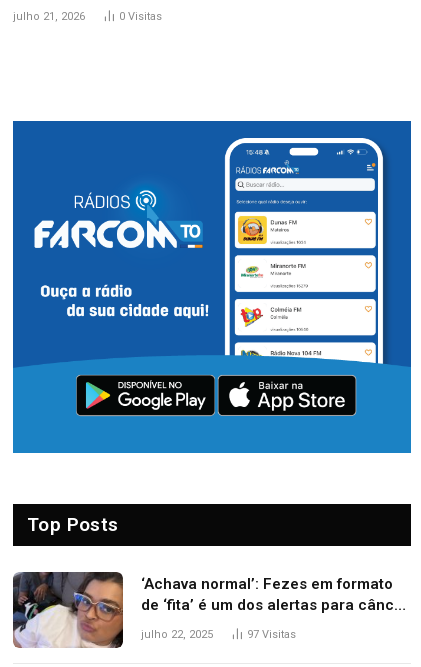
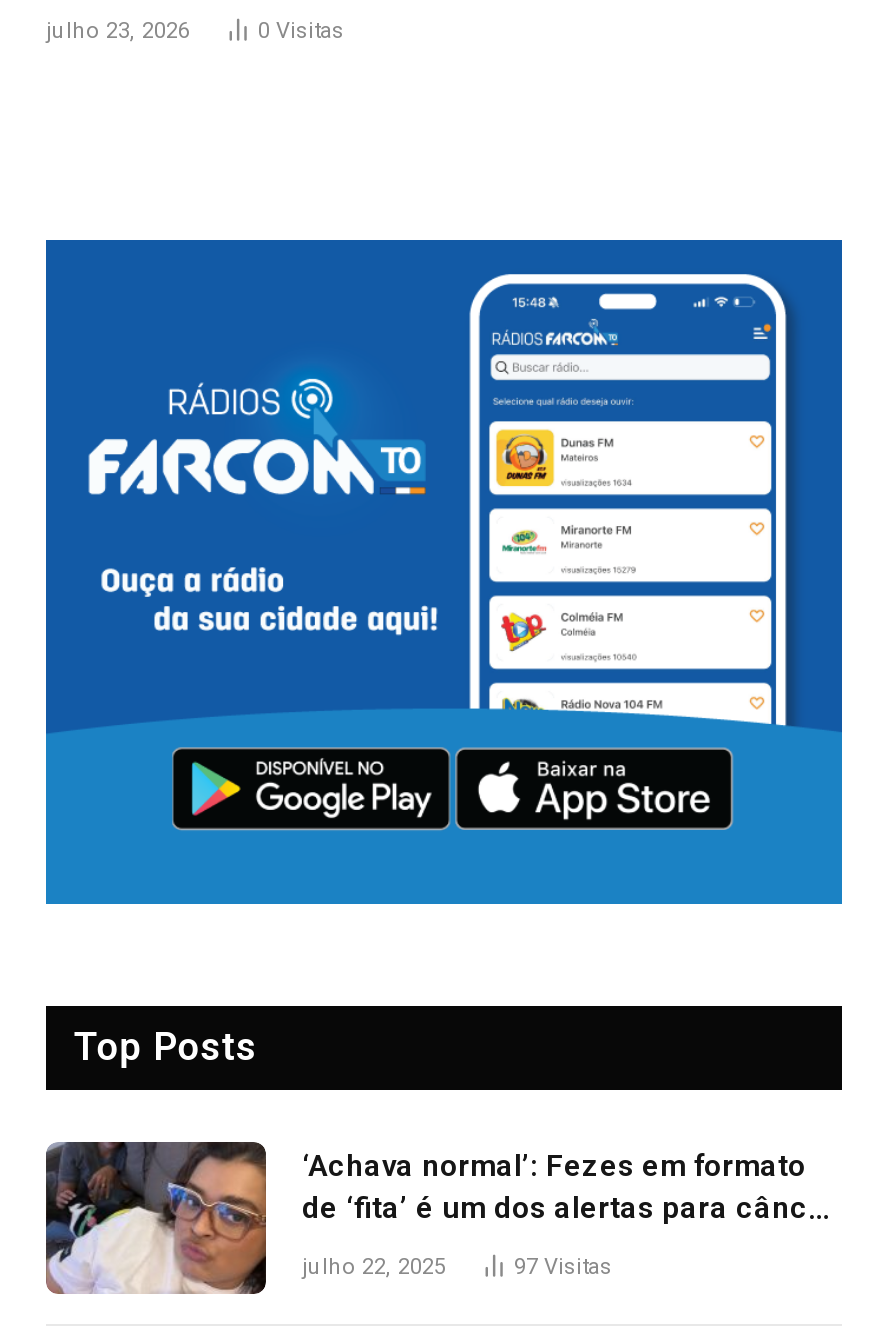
[13,10,85,23] julho 21, 2026 -> [46,18,190,44] julho 23, 2026

